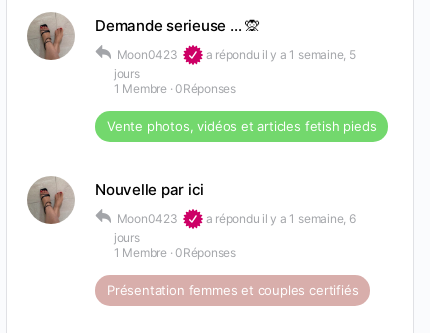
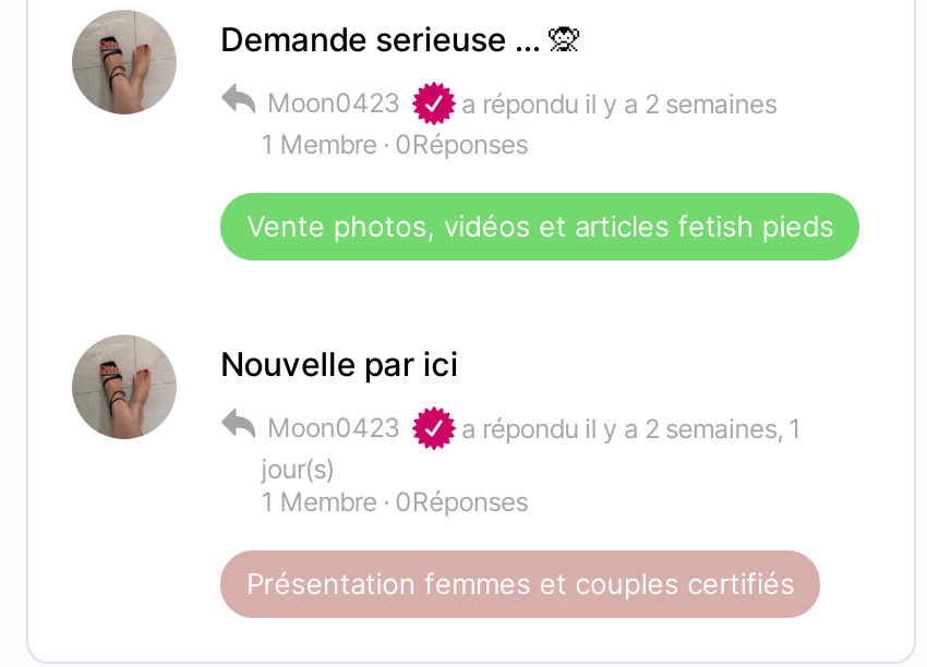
[114,47,356,81] a répondu il y a 1 semaine, 5 | jours -> [461,86,777,119] a répondu il y a 2 semaines
[114,211,356,245] a répondu il y a 1 semaine, 6 | jours -> [261,411,801,485] a répondu il y a 2 semaines, 1 | jour(s)

